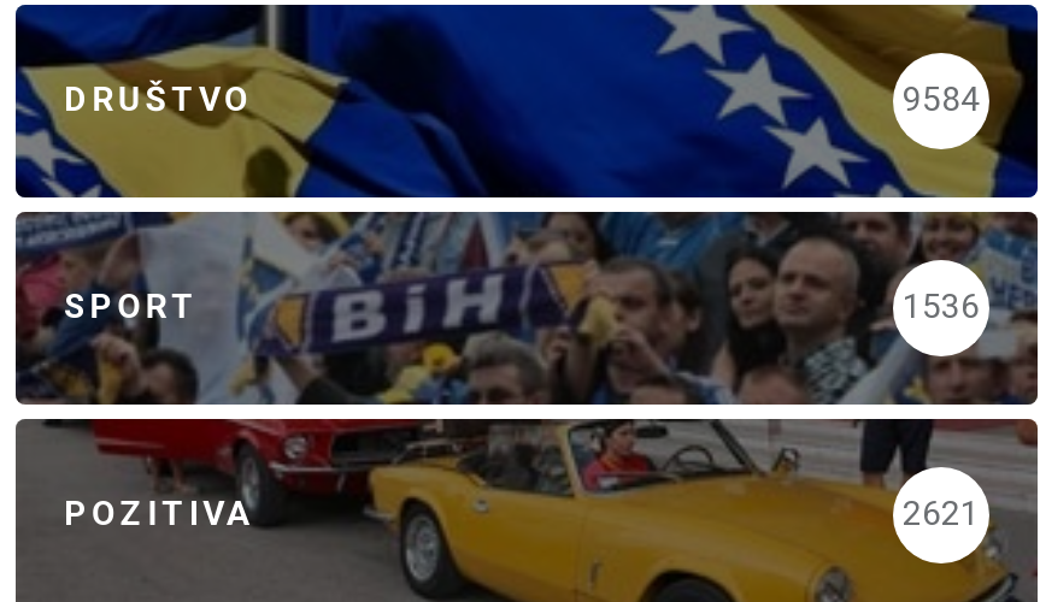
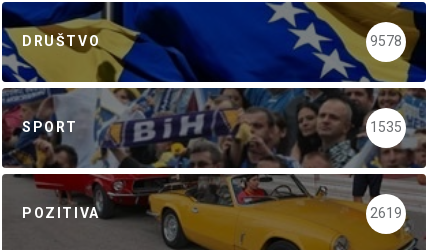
[903,80,980,118] 9584 -> [370,33,402,49] 9578
[903,287,980,325] 1536 -> [370,119,402,135] 1535
[903,494,980,532] 2621 -> [370,205,402,221] 2619

